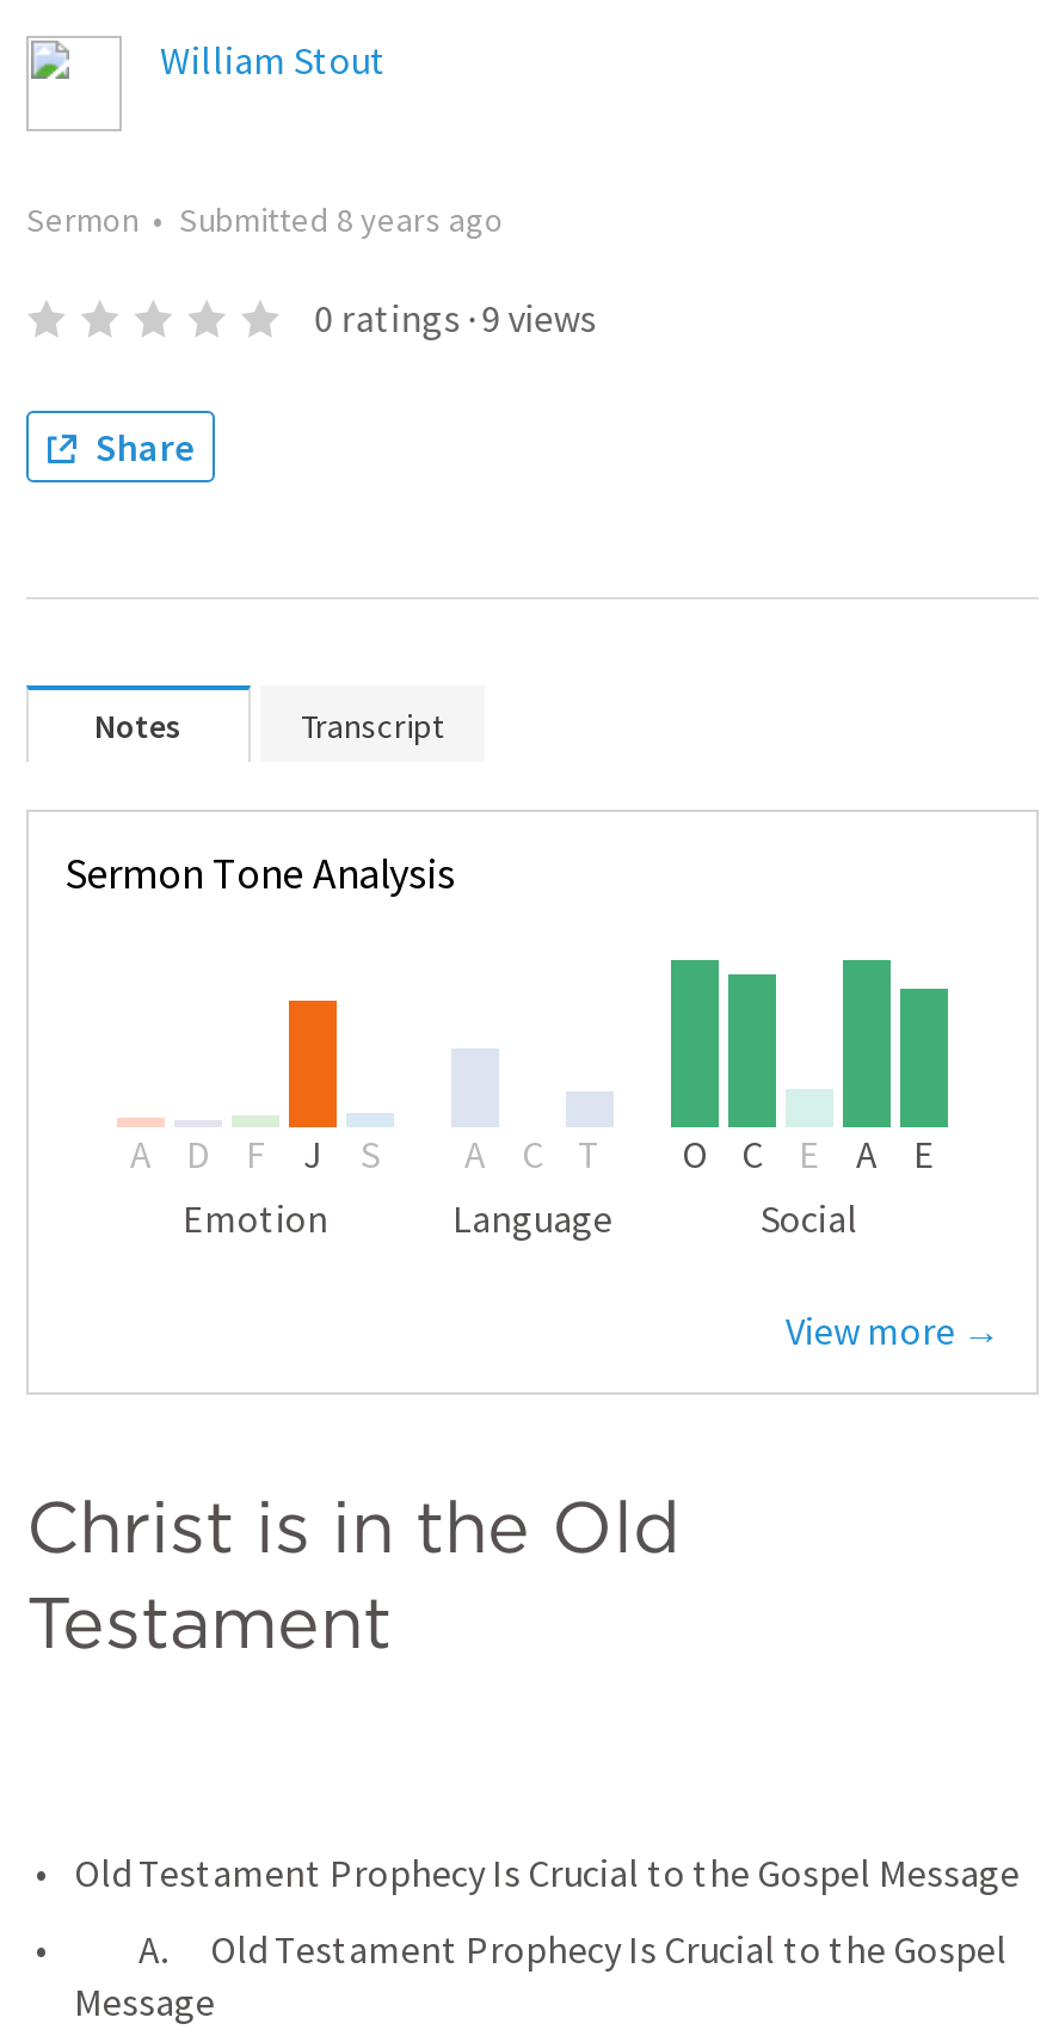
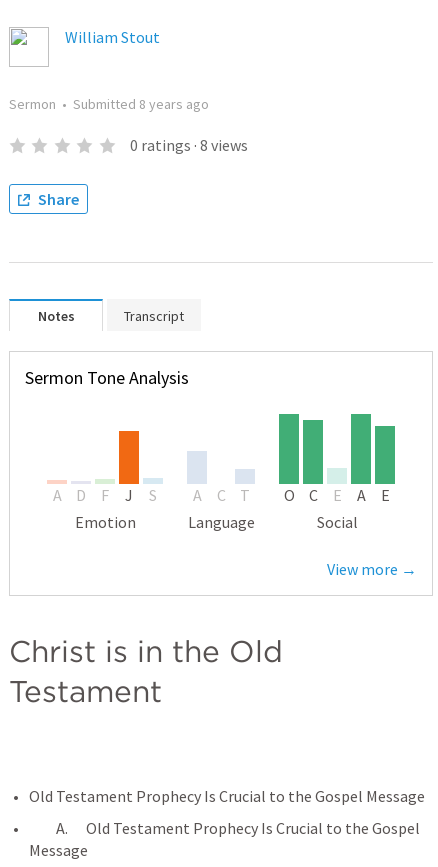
[314,294,596,342] 0 ratings · 9 views -> [130,135,248,155] 0 ratings · 8 views

